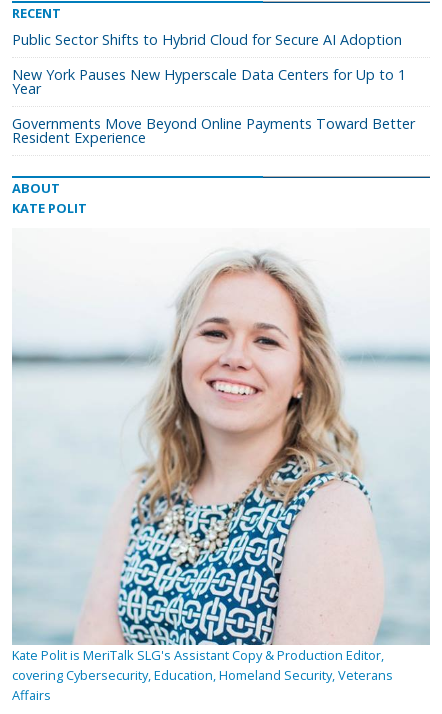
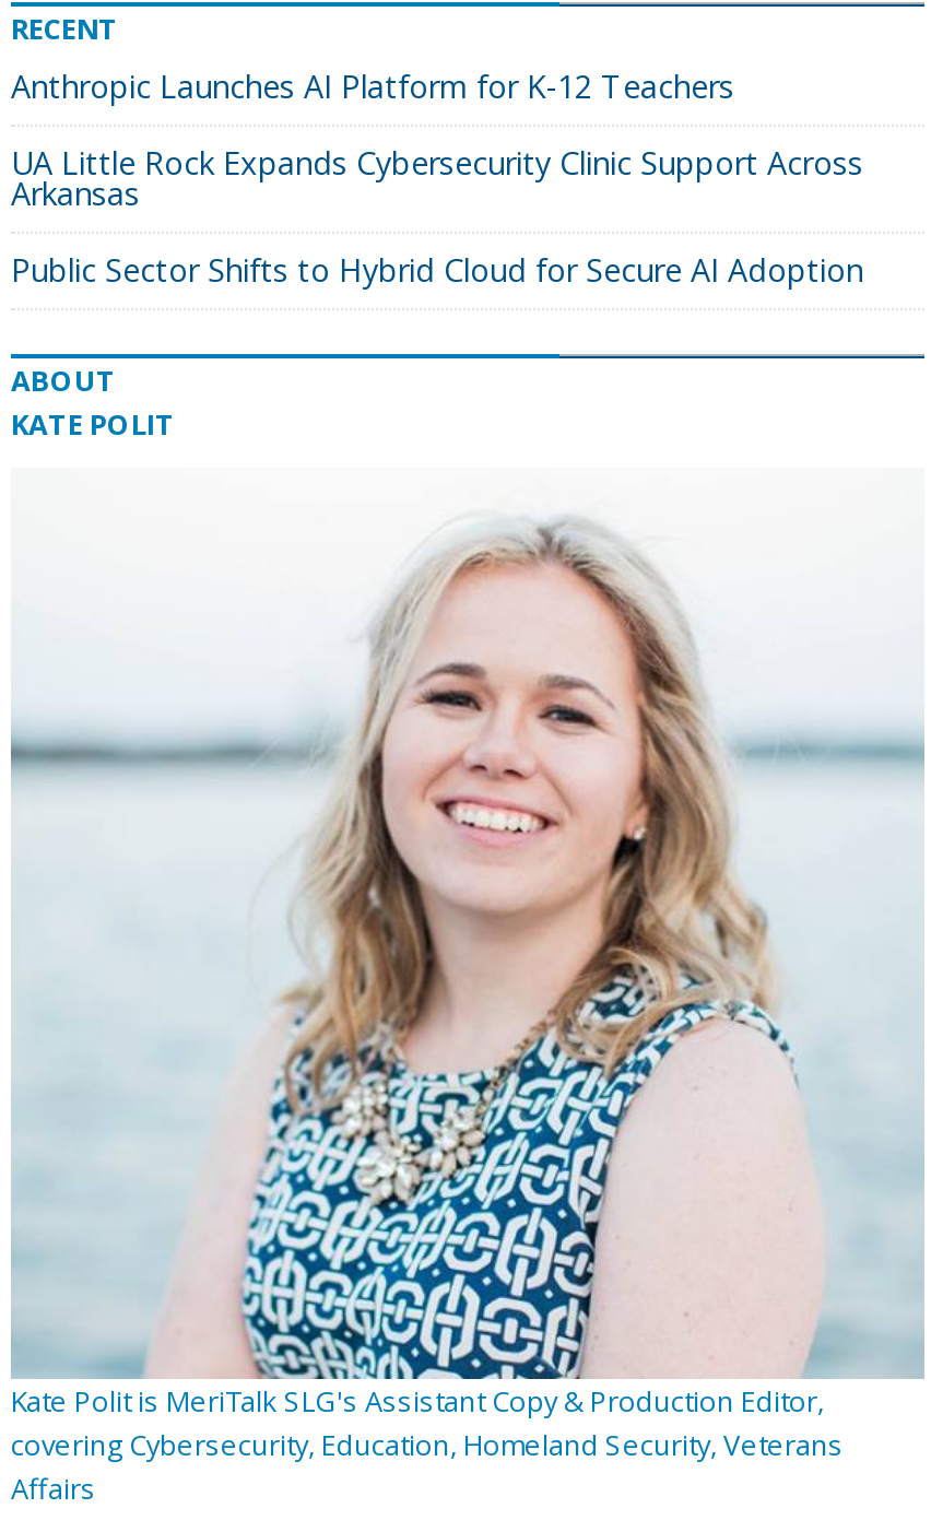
none -> [11,66,863,214] Anthropic Launches AI Platform for K-12 Teachers | UA Little Rock Expands Cybersecurity Clinic Support Across | Arkansas
moved [12,30,402,49] -> [11,249,863,291]: Public Sector Shifts to Hybrid Cloud for Secure AI Adoption
[12,65,415,147] New York Pauses New Hyperscale Data Centers for Up to 1 | Year | Governments Move Beyond Online Payments Toward Better | Resident Experience -> none

